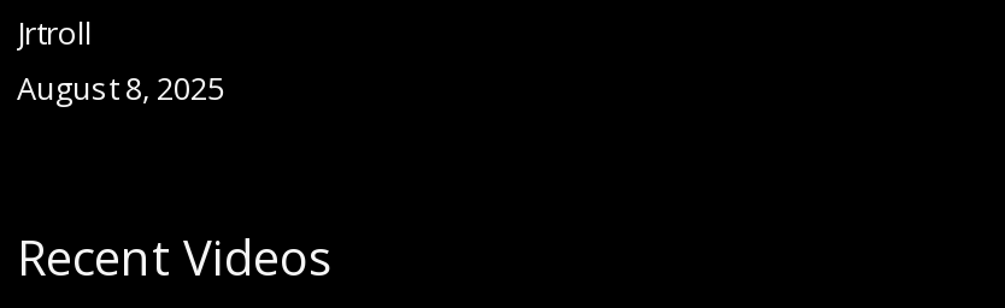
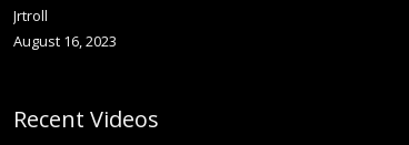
[17,67,224,110] August 8, 2025 -> [13,31,117,51] August 16, 2023

